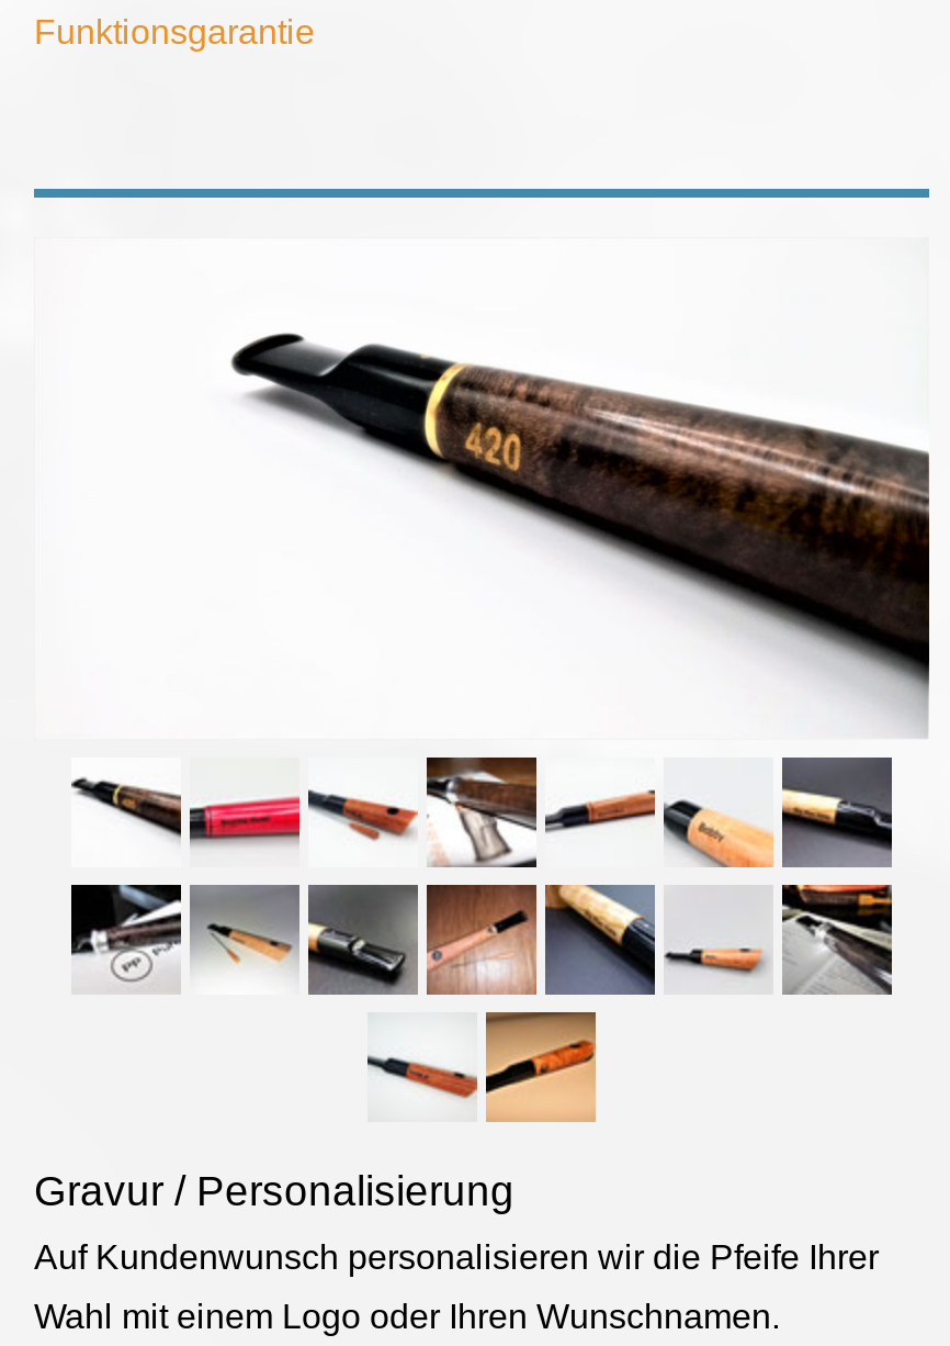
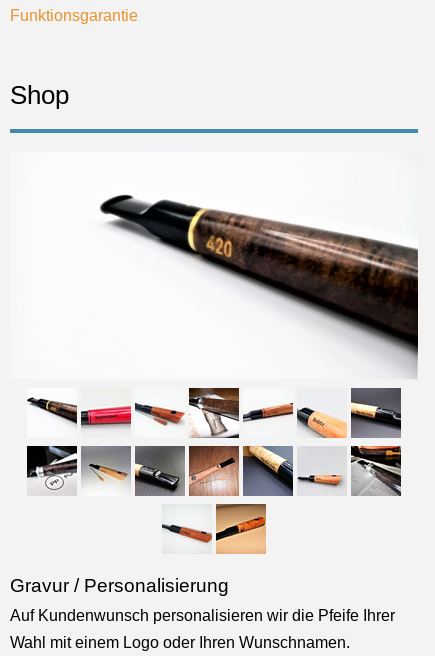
none -> [10,80,69,110] Shop

